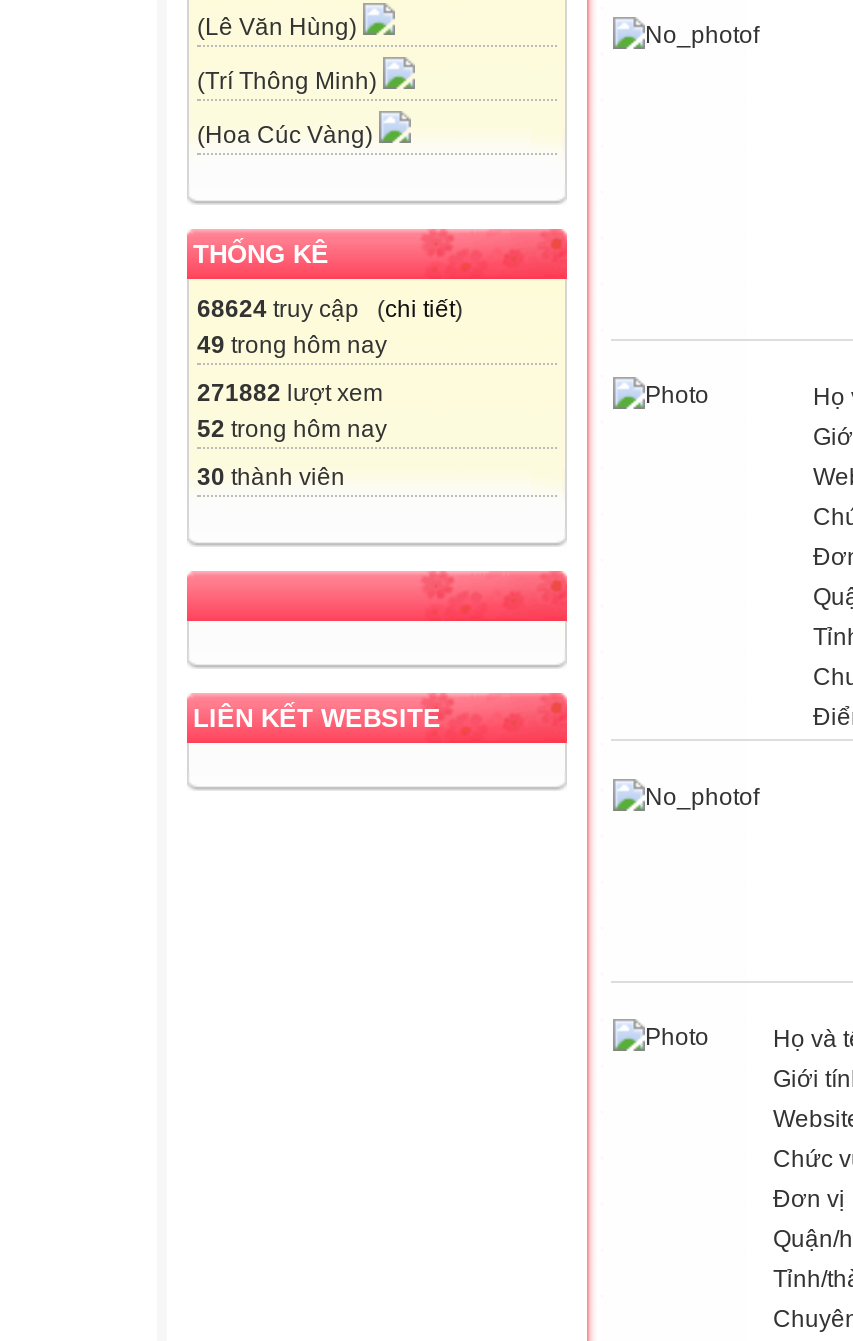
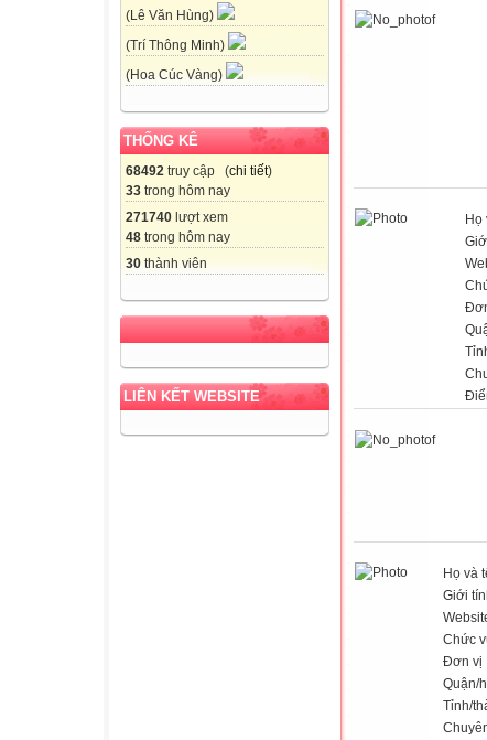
[197,295,463,323] 68624 truy cập (chi tiết) -> [126,163,272,179] 68492 truy cập (chi tiết)
[197,331,387,359] 49 trong hôm nay -> [126,183,230,199] 33 trong hôm nay
[197,379,383,407] 271882 lượt xem -> [126,210,228,225] 271740 lượt xem
[197,415,387,443] 52 trong hôm nay -> [126,230,230,245] 48 trong hôm nay

